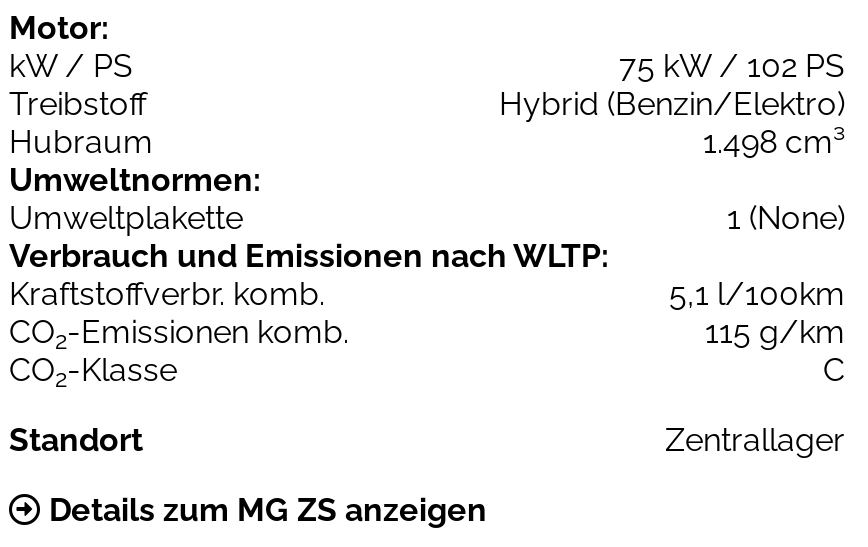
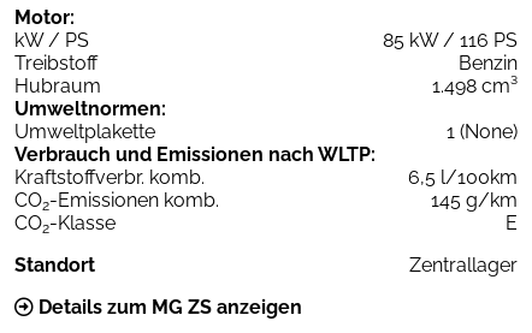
[619,46,845,84] 75 kW / 102 PS -> [383,28,518,51] 85 kW / 116 PS
[499,84,845,122] Hybrid (Benzin/Elektro) -> [459,51,518,74] Benzin
[669,274,845,312] 5,1 l/100km -> [408,166,518,188] 6,5 l/100km
[705,312,845,350] 115 g/km -> [431,188,518,211] 145 g/km
[823,350,845,388] C -> [506,211,518,234] E

